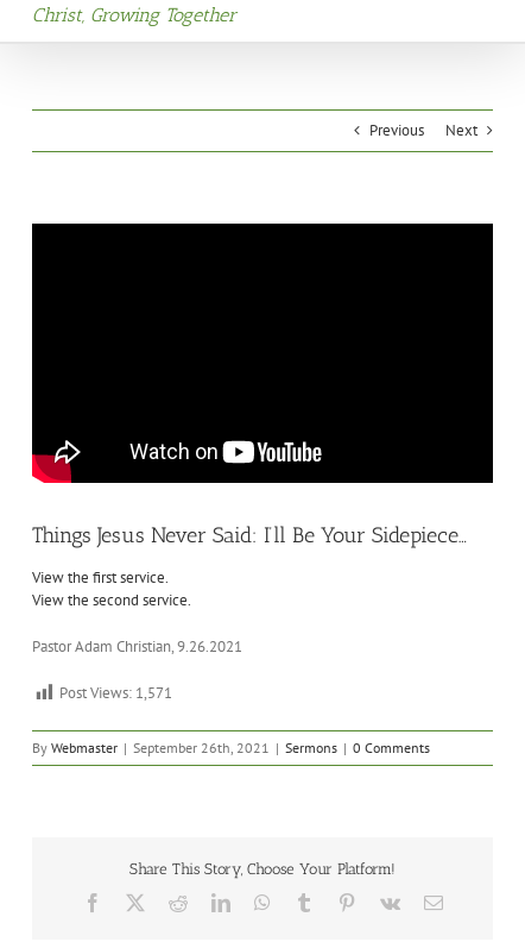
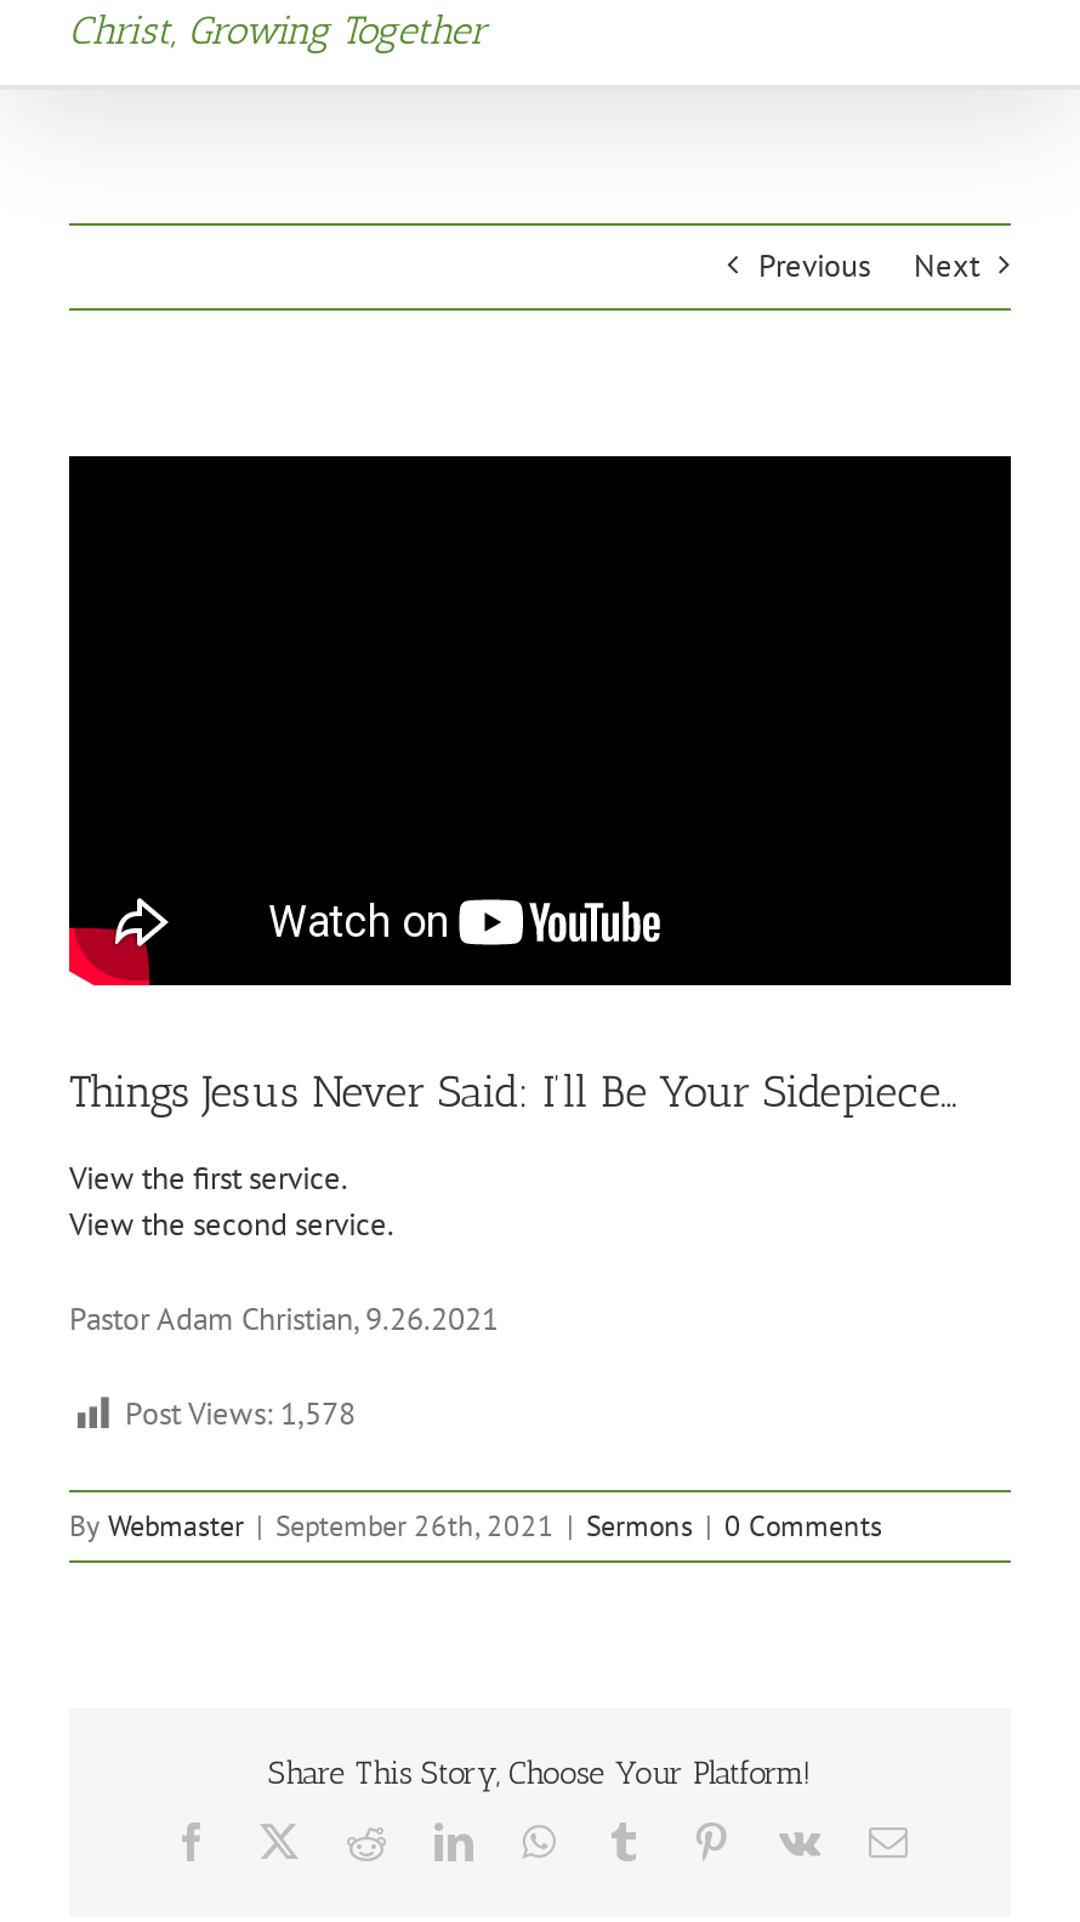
[59,682,172,703] Post Views: 1,571 -> [125,1392,356,1434] Post Views: 1,578

